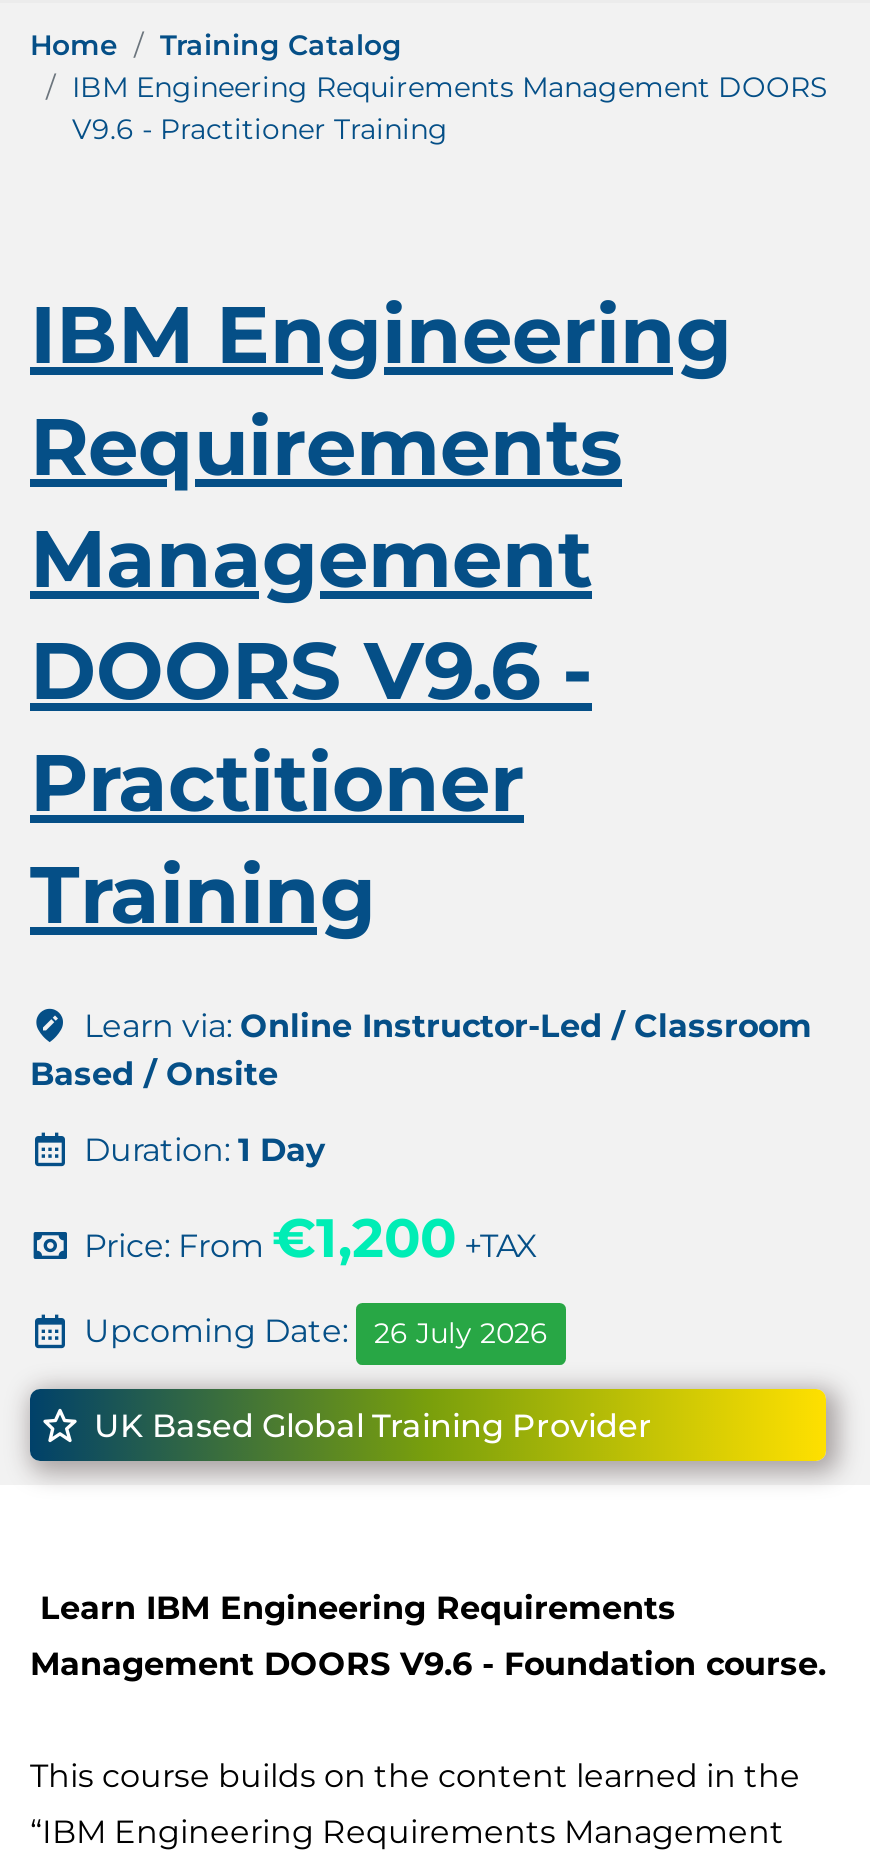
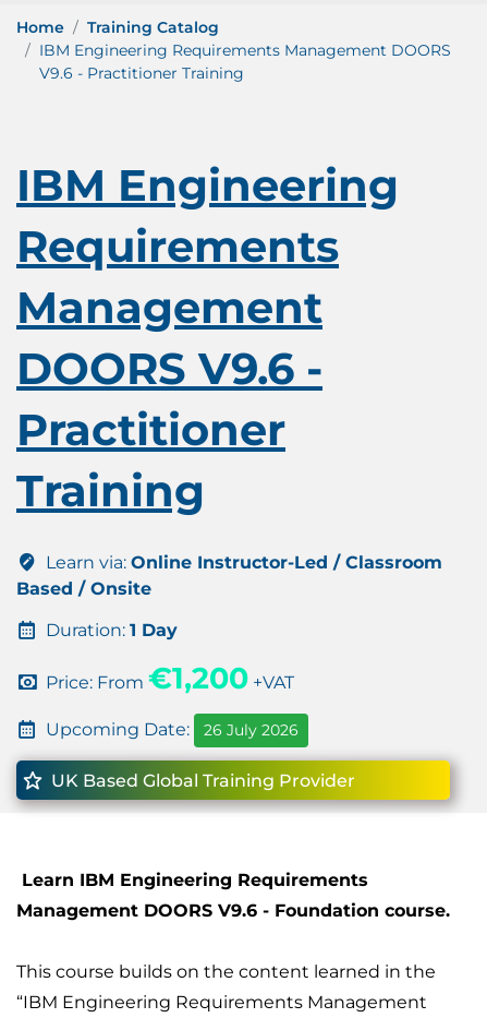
[76,1205,538,1271] Price: From €1,200 +TAX -> [41,660,294,696] Price: From €1,200 +VAT

